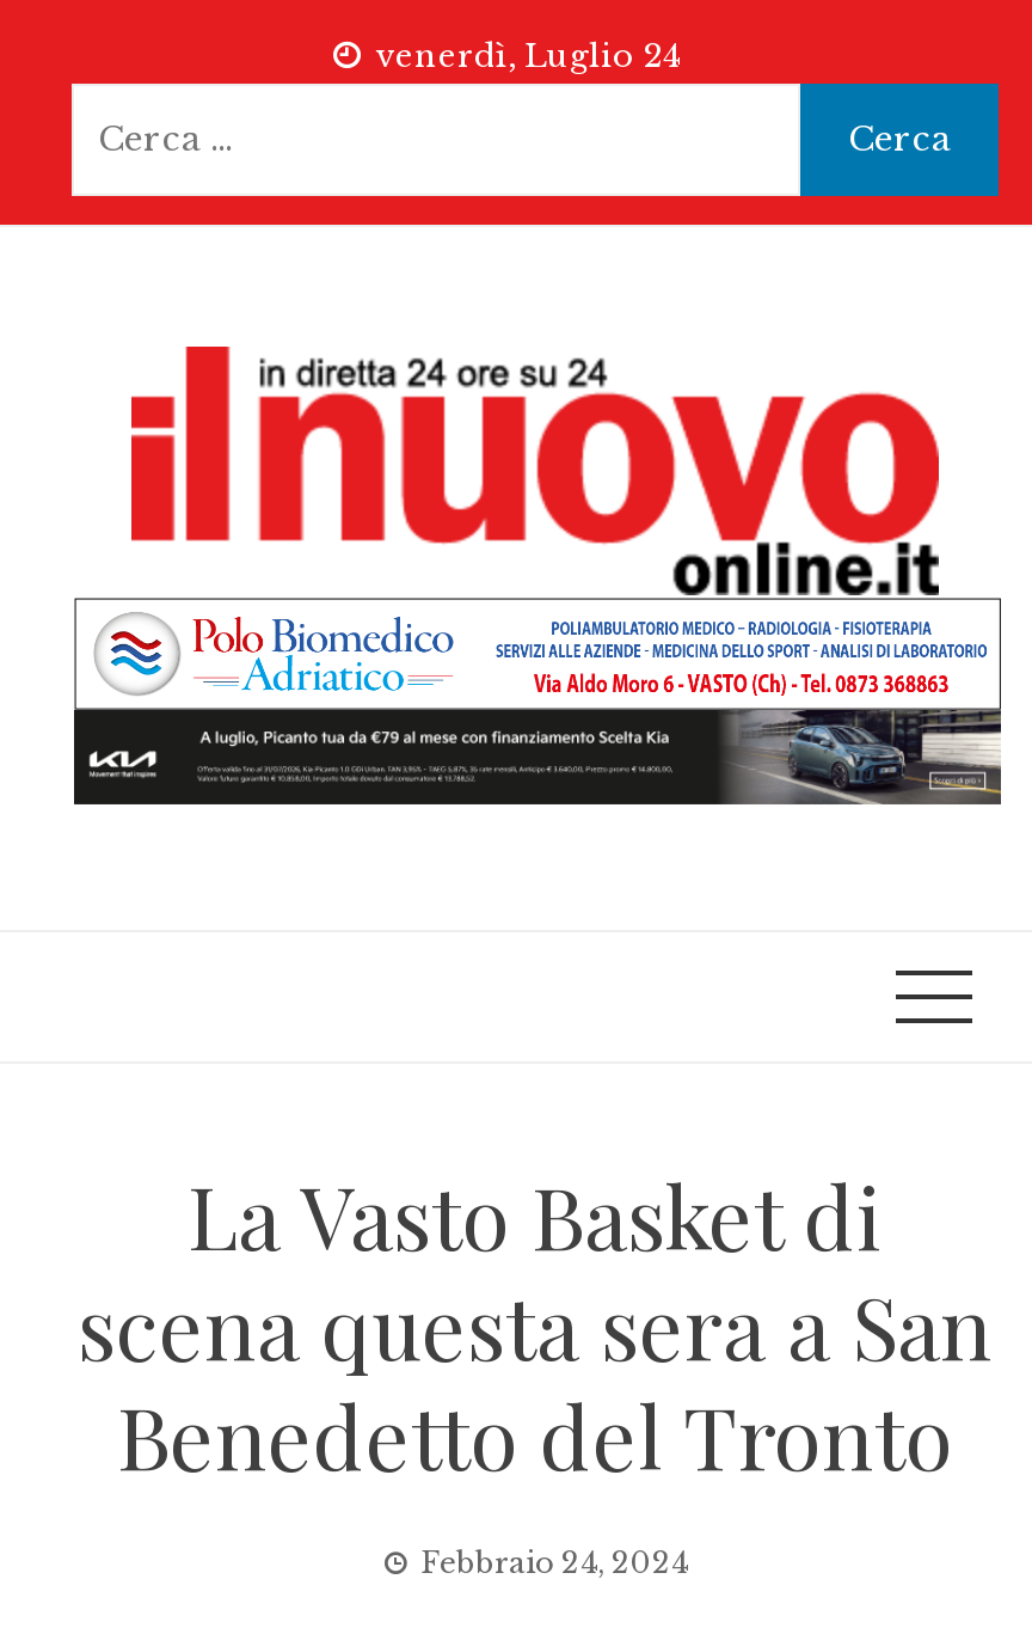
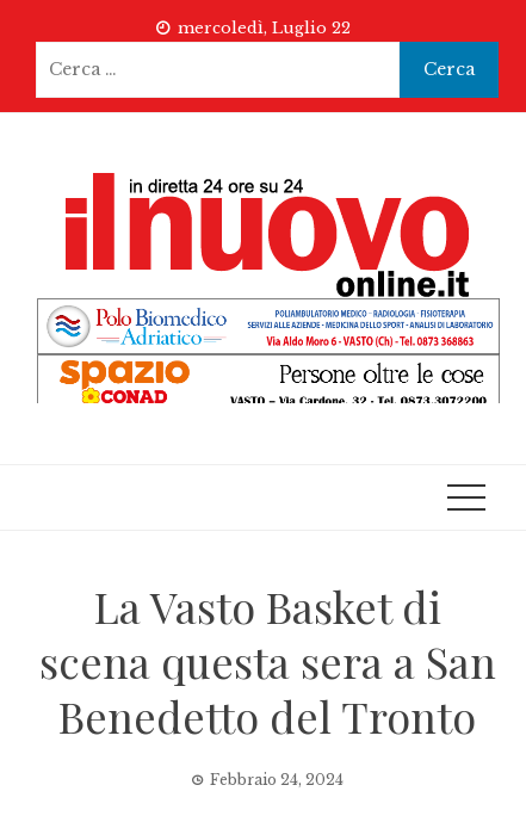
[376,36,680,76] venerdì, Luglio 24 -> [177,18,350,38] mercoledì, Luglio 22
[74,708,1001,808] [image] -> [38,353,500,404] [image]

